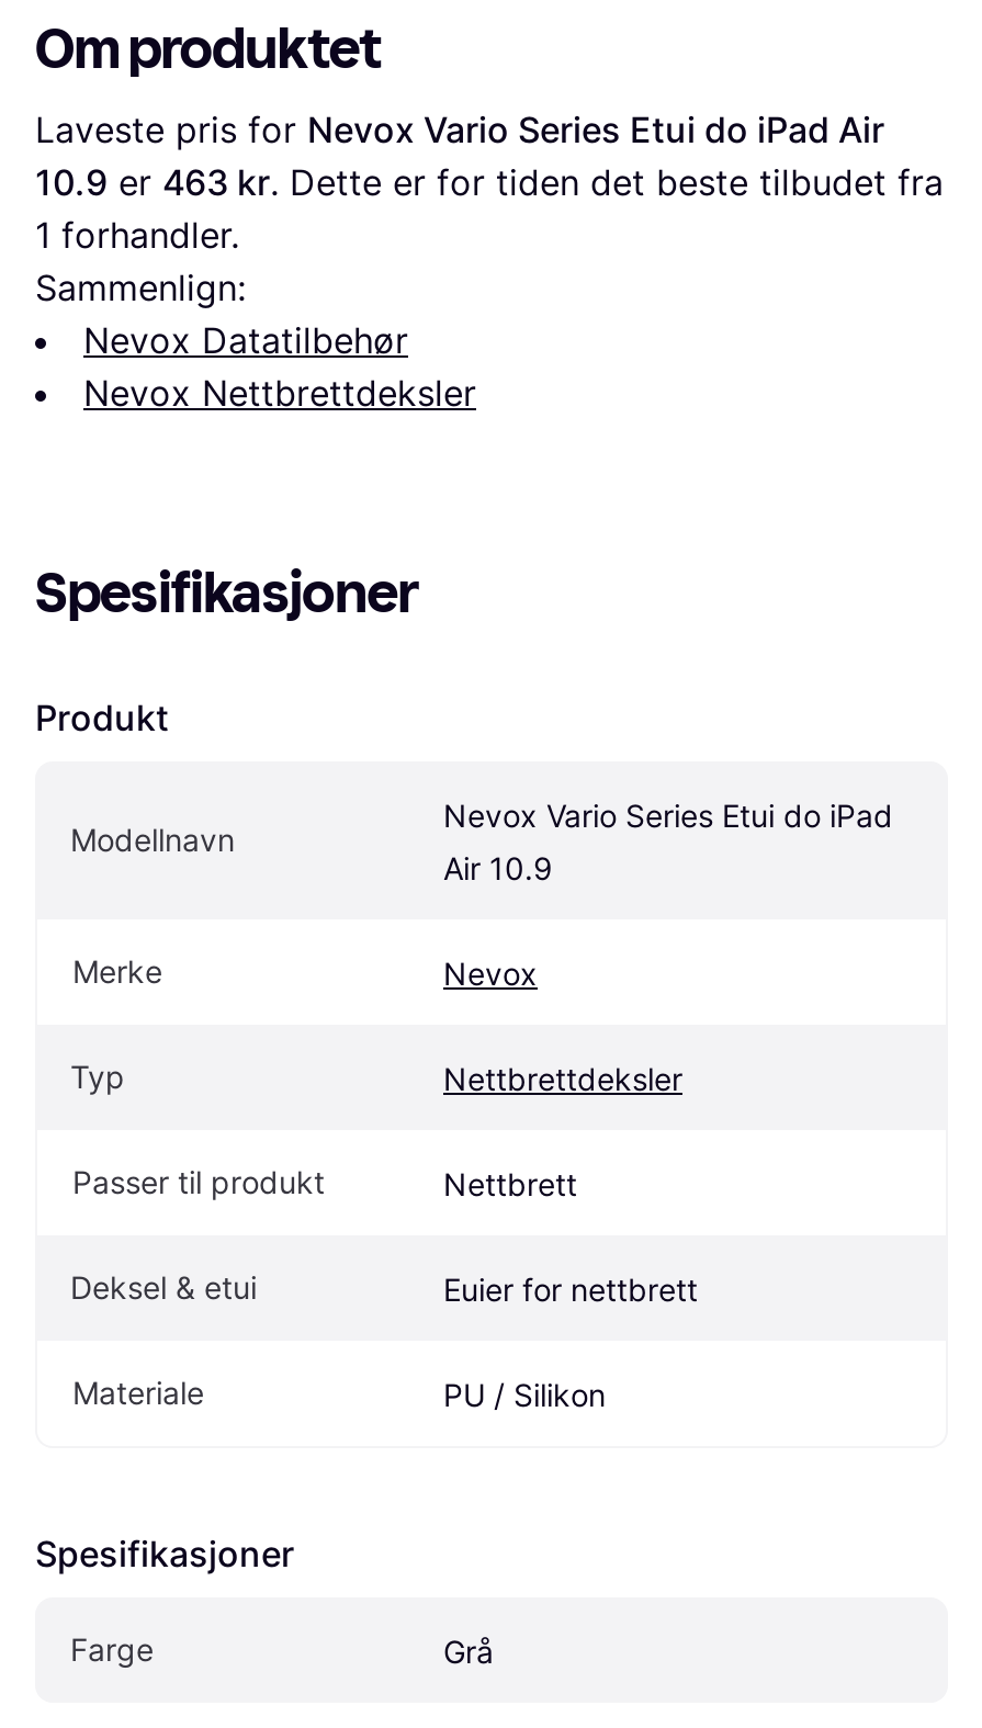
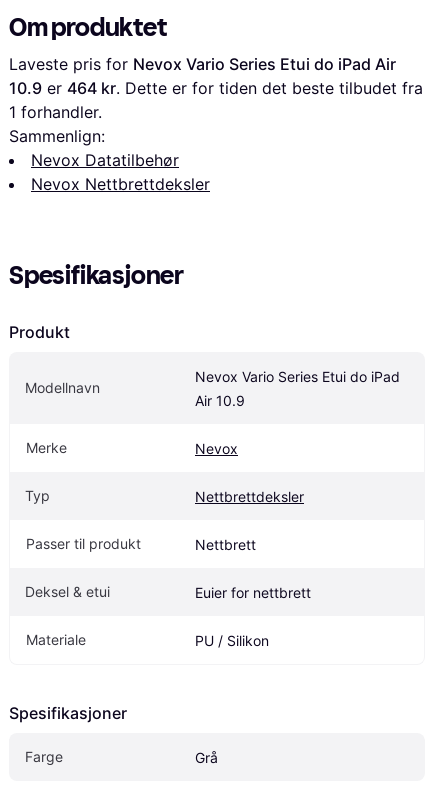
[35,161,944,205] 10.9 er 463 kr. Dette er for tiden det beste tilbudet fra -> [9,78,423,98] 10.9 er 464 kr. Dette er for tiden det beste tilbudet fra

